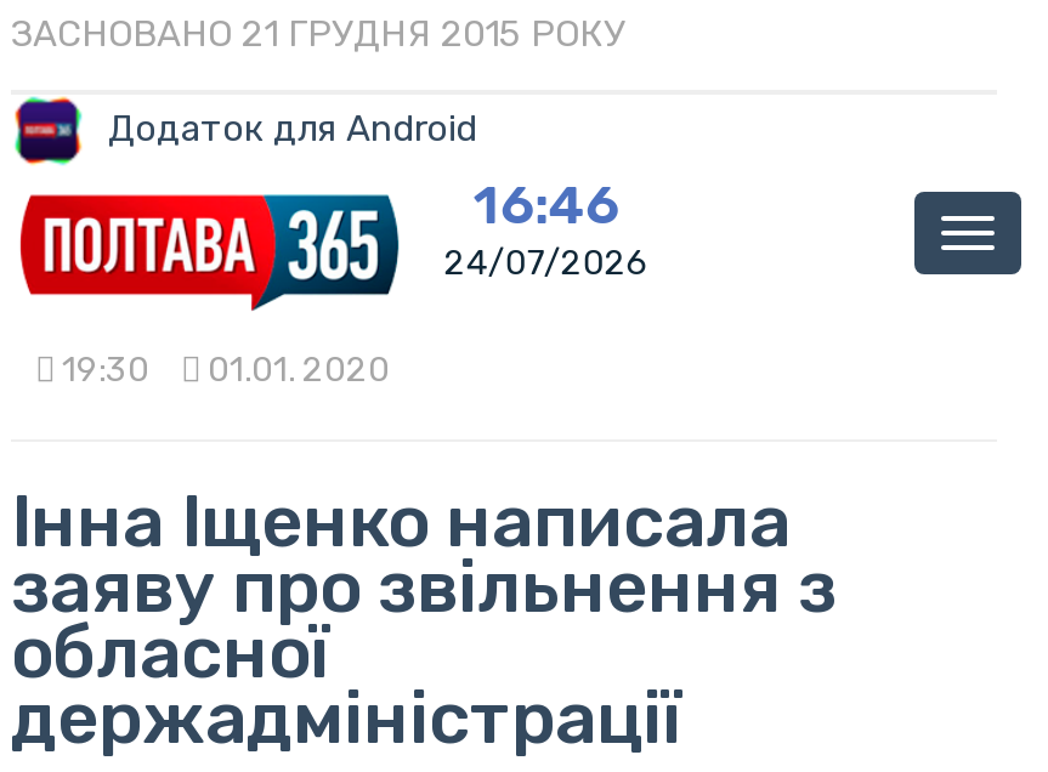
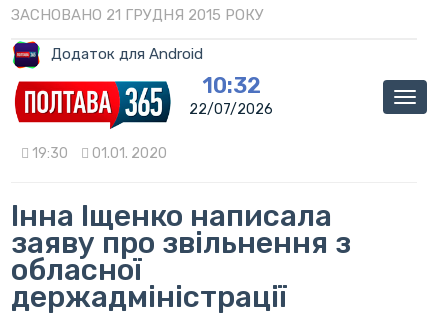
[473,172,619,238] 16:46 -> [202,72,261,99] 10:32
[444,243,648,284] 24/07/2026 -> [189,101,273,118] 22/07/2026

